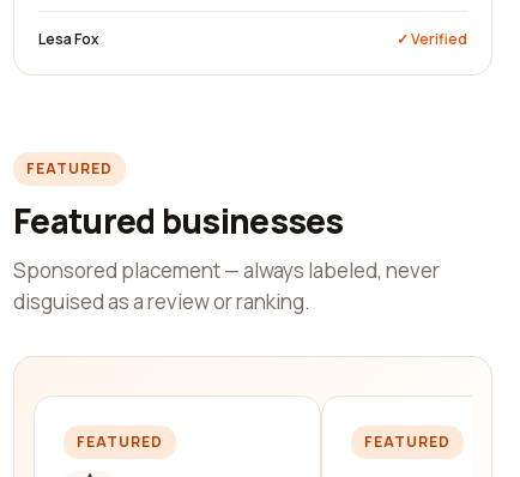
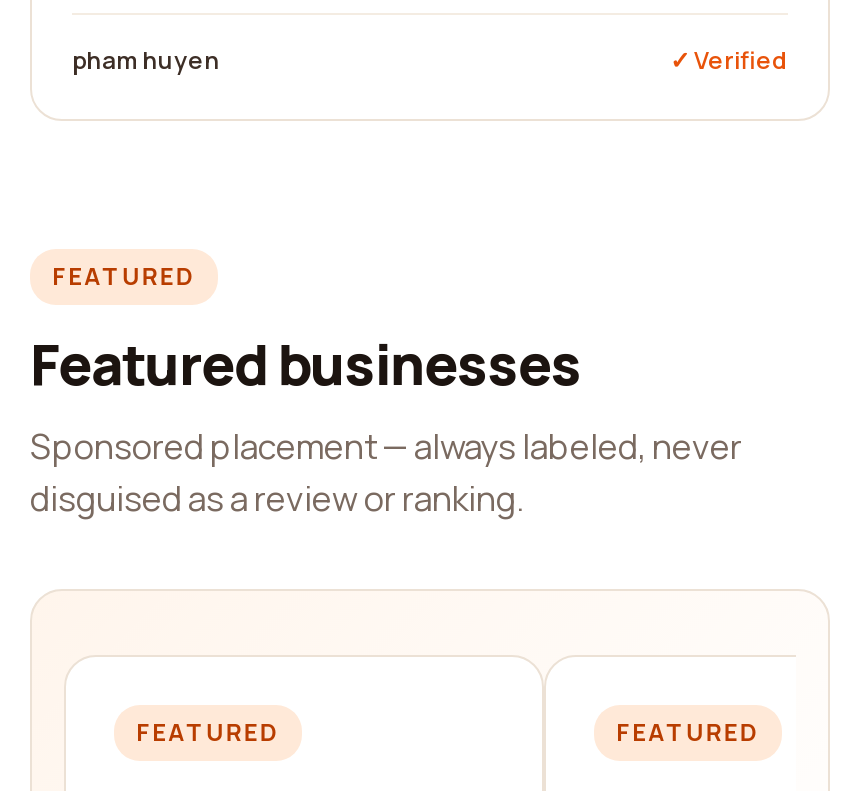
[38,29,99,49] Lesa Fox -> [72,43,220,77] pham huyen

